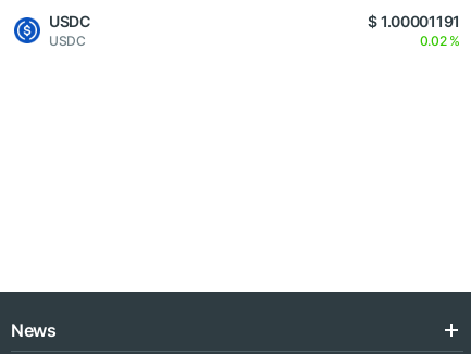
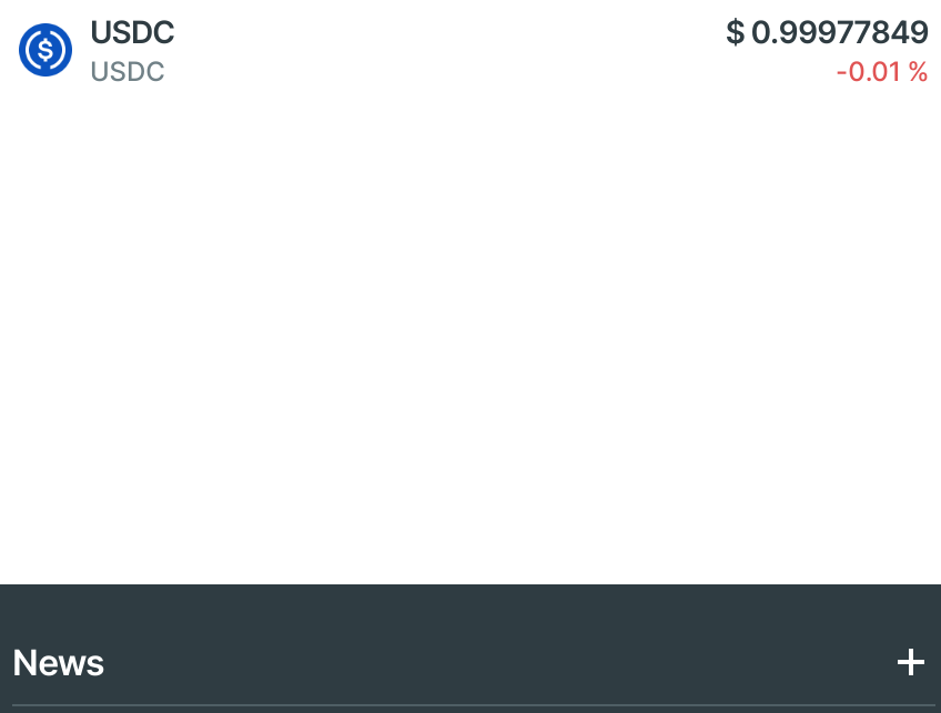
[368,12,460,31] $ 1.00001191 -> [726,13,929,51] $ 0.99977849
[420,33,460,49] 0.02 % -> [836,55,929,88] -0.01 %

